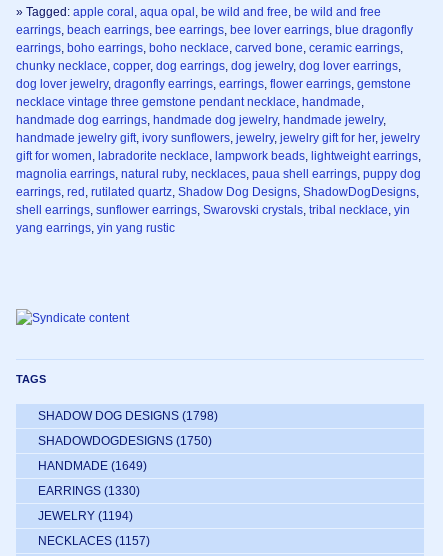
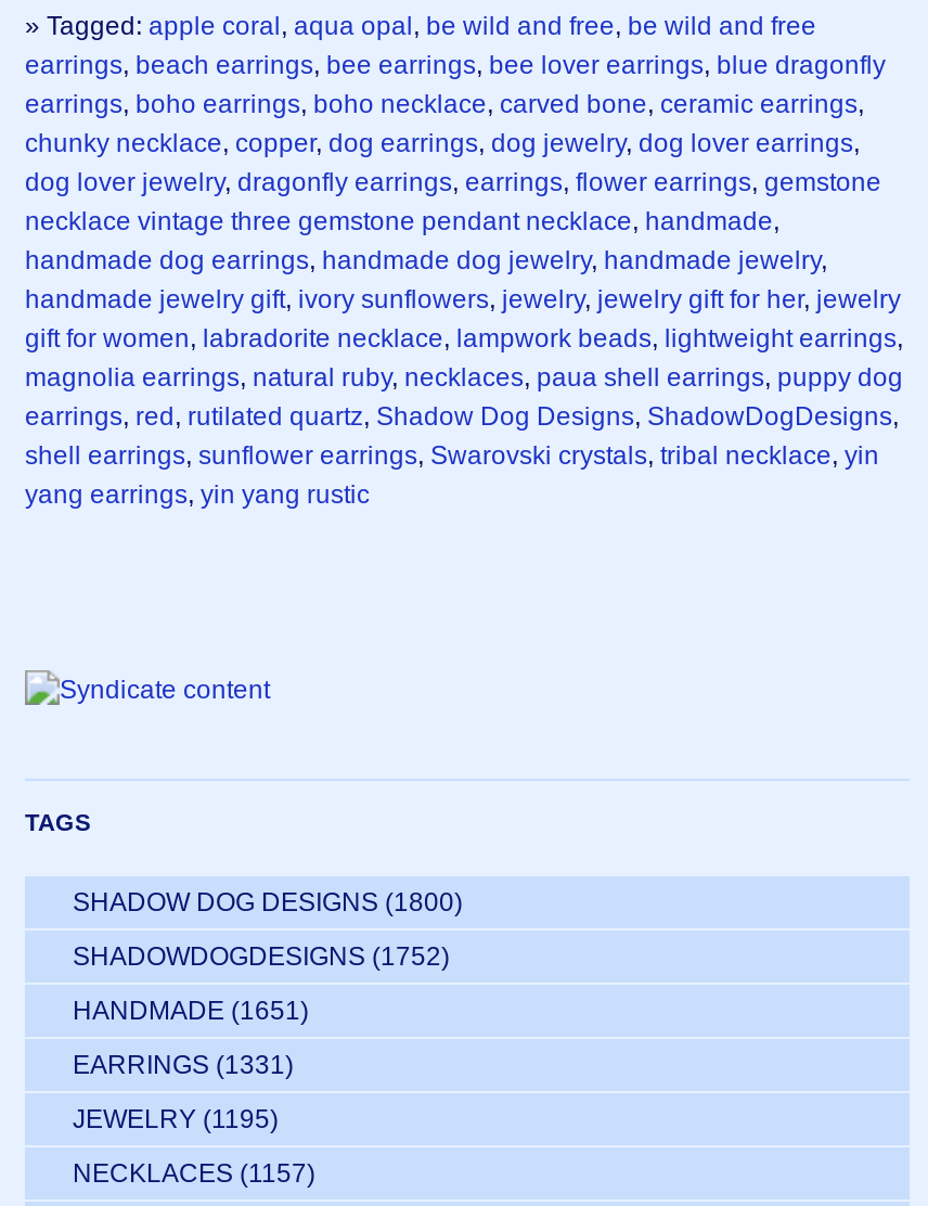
[38,409,218,423] SHADOW DOG DESIGNS (1798) -> [73,888,463,918] SHADOW DOG DESIGNS (1800)
[38,434,212,448] SHADOWDOGDESIGNS (1750) -> [73,942,450,972] SHADOWDOGDESIGNS (1752)
[38,459,147,473] HANDMADE (1649) -> [73,996,309,1026] HANDMADE (1651)
[38,484,140,498] EARRINGS (1330) -> [73,1050,294,1081] EARRINGS (1331)
[38,509,133,523] JEWELRY (1194) -> [73,1104,279,1135] JEWELRY (1195)

